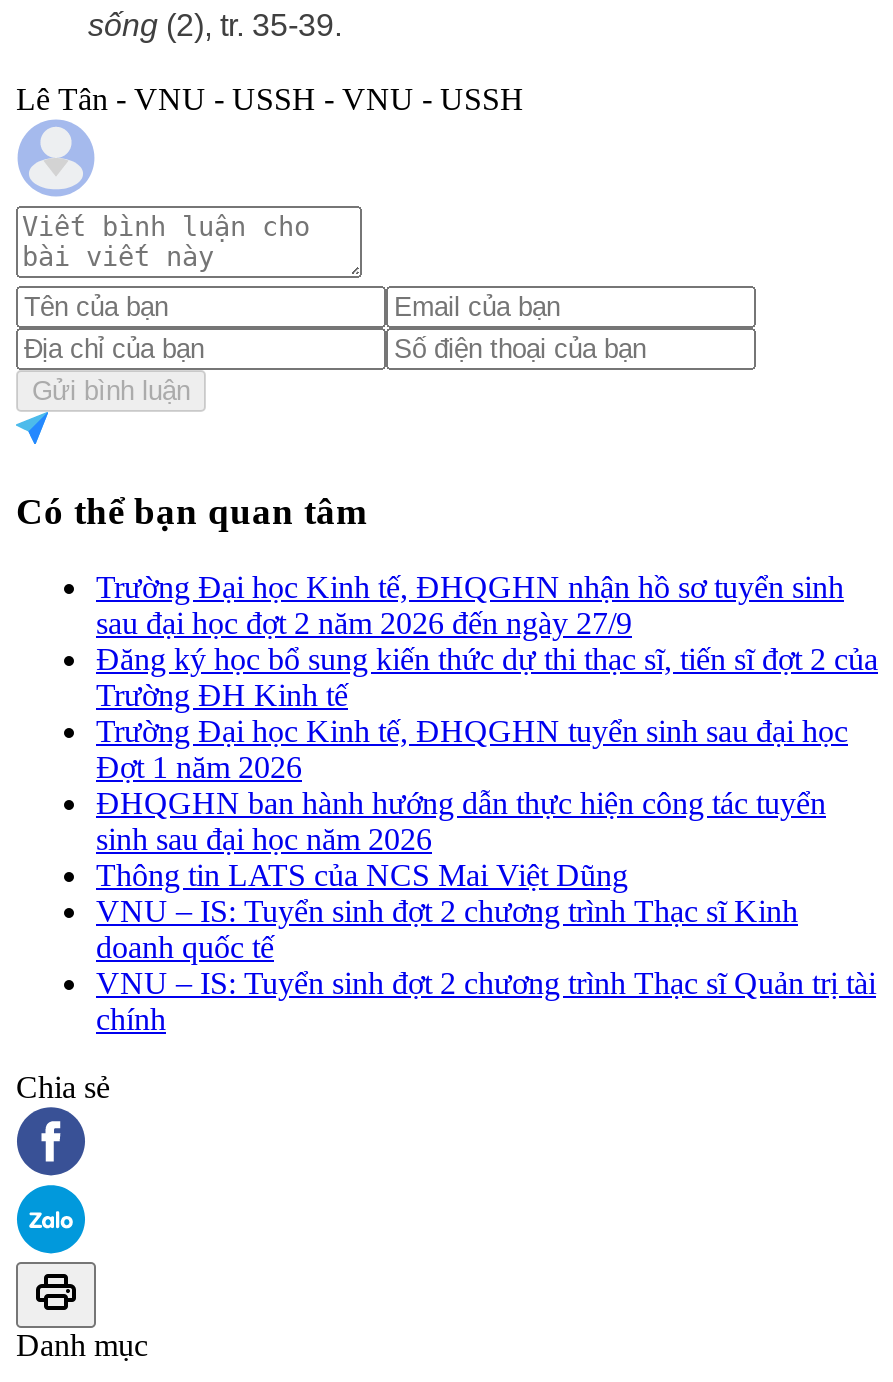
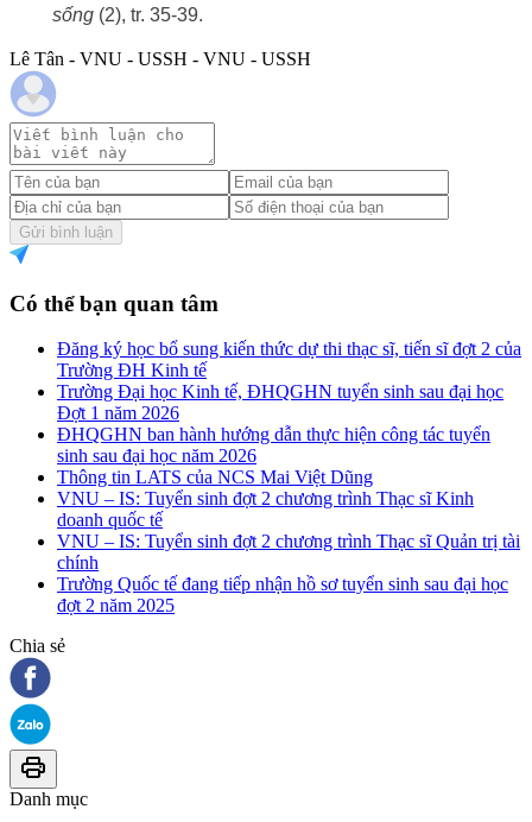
[96,570,844,640] Trường Đại học Kinh tế, ĐHQGHN nhận hồ sơ tuyển sinh | sau đại học đợt 2 năm 2026 đến ngày 27/9 -> none
moved [96,642,878,1036] -> [57,339,521,573]: Đăng ký học bổ sung kiến thức dự thi thạc sĩ, tiến sĩ đợt 2 của | Trường ĐH Kinh tế | Trường Đại học Kinh tế, ĐHQGHN tuyển sinh sau đại học | ... | VNU – IS: Tuyển sinh đợt 2 chương trình Thạc sĩ Quản trị tài | chính
none -> [57,574,508,616] Trường Quốc tế đang tiếp nhận hồ sơ tuyển sinh sau đại học | đợt 2 năm 2025

